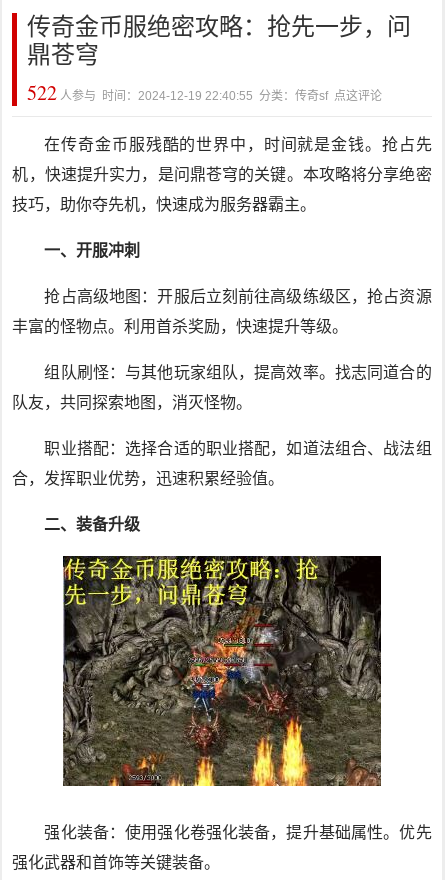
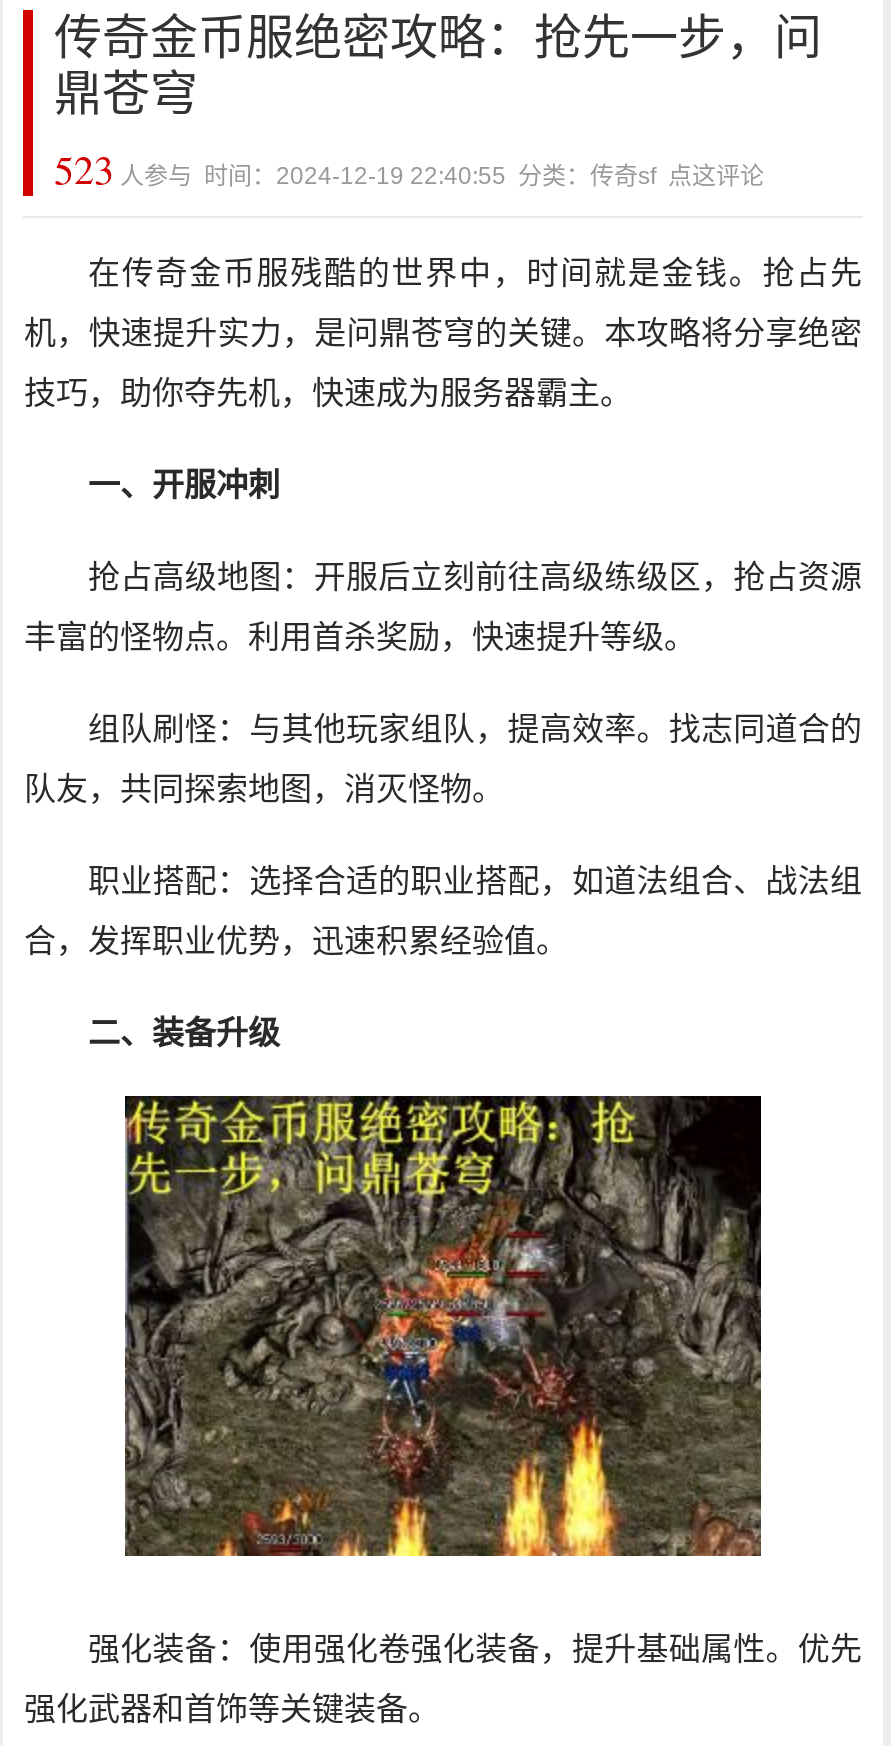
[27,79,382,106] 522人参与 时间：2024-12-19 22:40:55 分类：传奇sf点这评论 -> [54,142,764,196] 523人参与 时间：2024-12-19 22:40:55 分类：传奇sf点这评论

